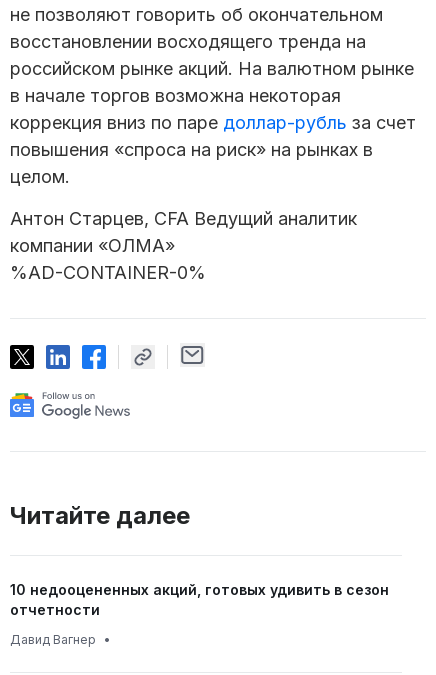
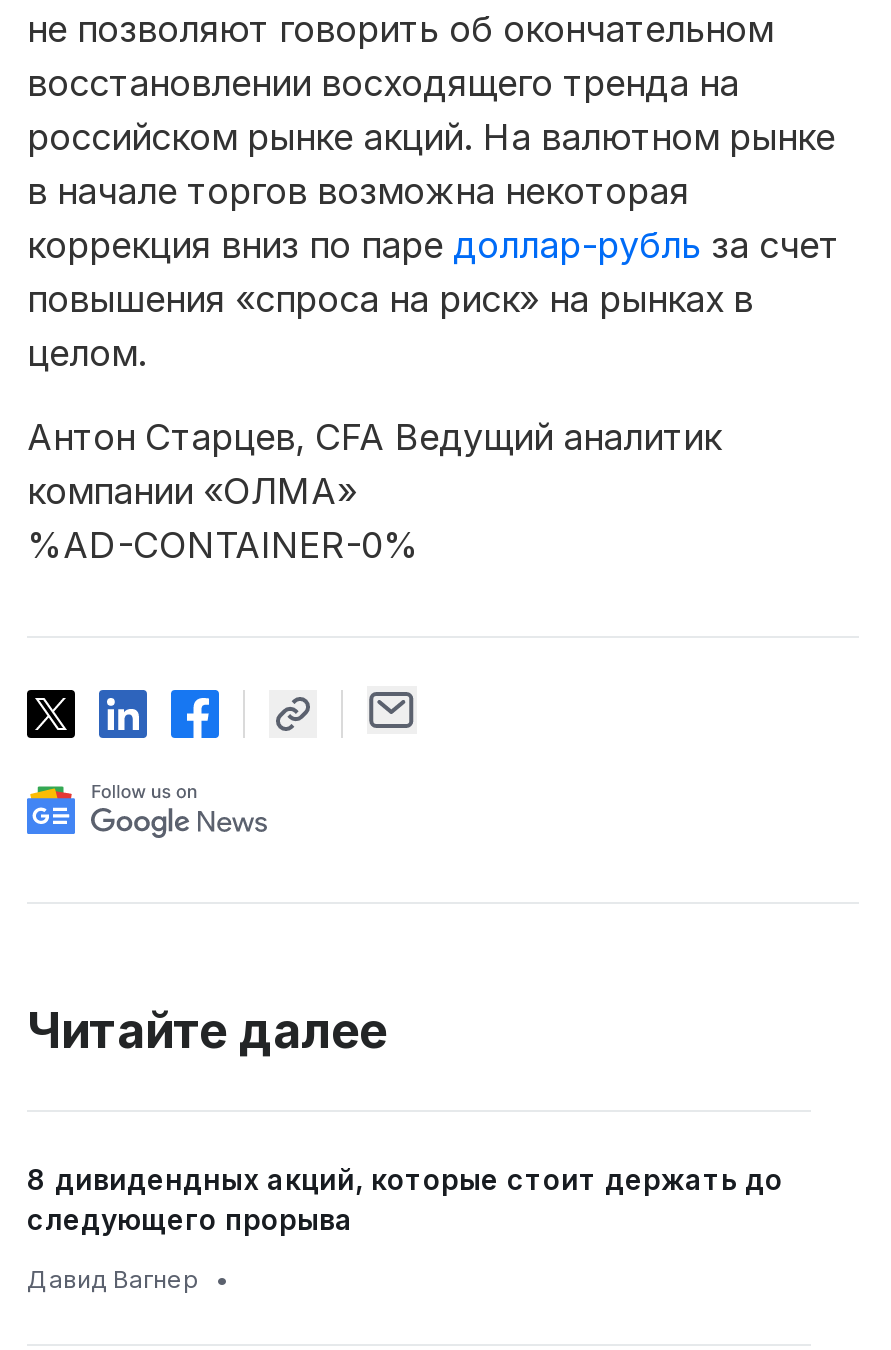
[10,581,389,618] 10 недооцененных акций, готовых удивить в сезон | отчетности -> [27,1162,783,1236] 8 дивидендных акций, которые стоит держать до | следующего прорыва

